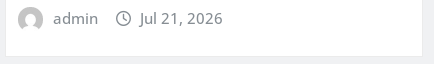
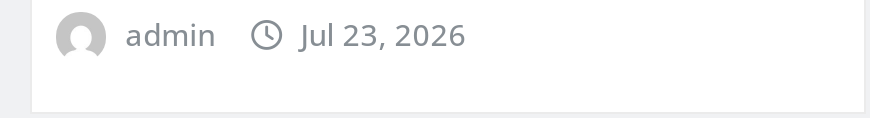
[140,8,223,28] Jul 21, 2026 -> [300,15,466,55] Jul 23, 2026

